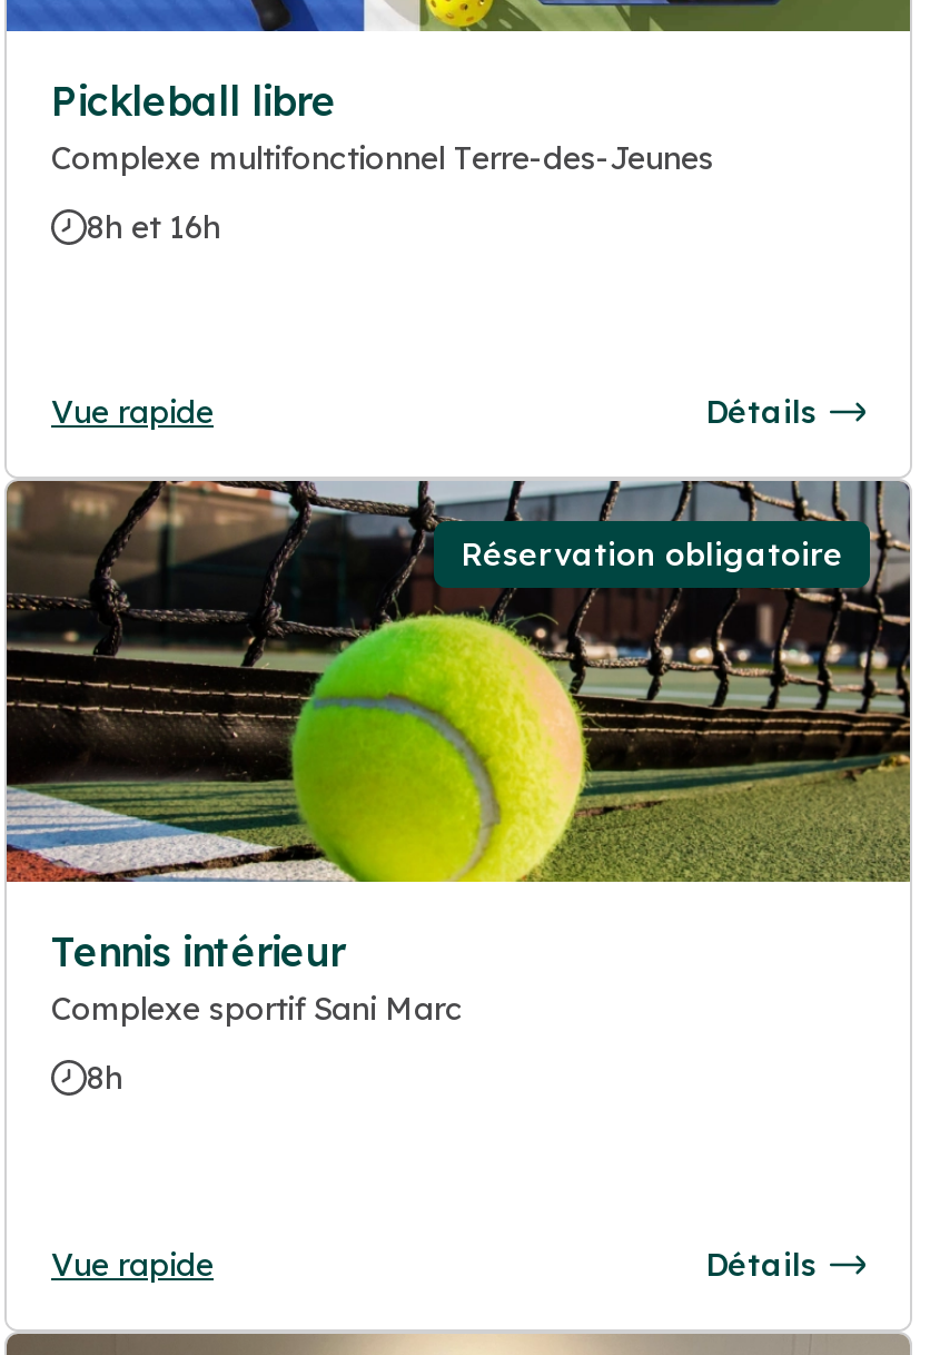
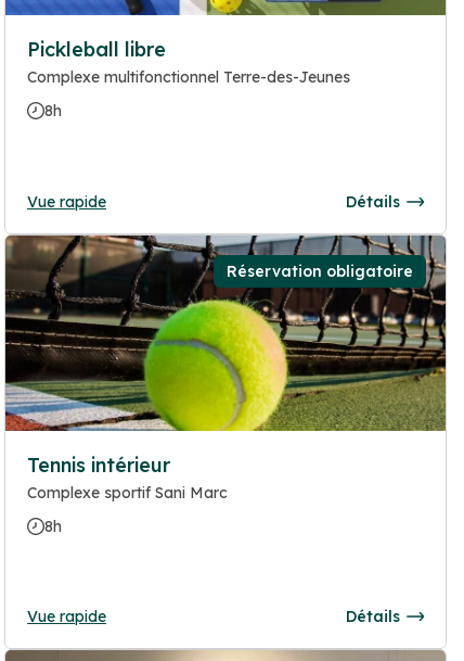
[87,207,220,247] 8h et 16h -> [44,101,62,120] 8h

